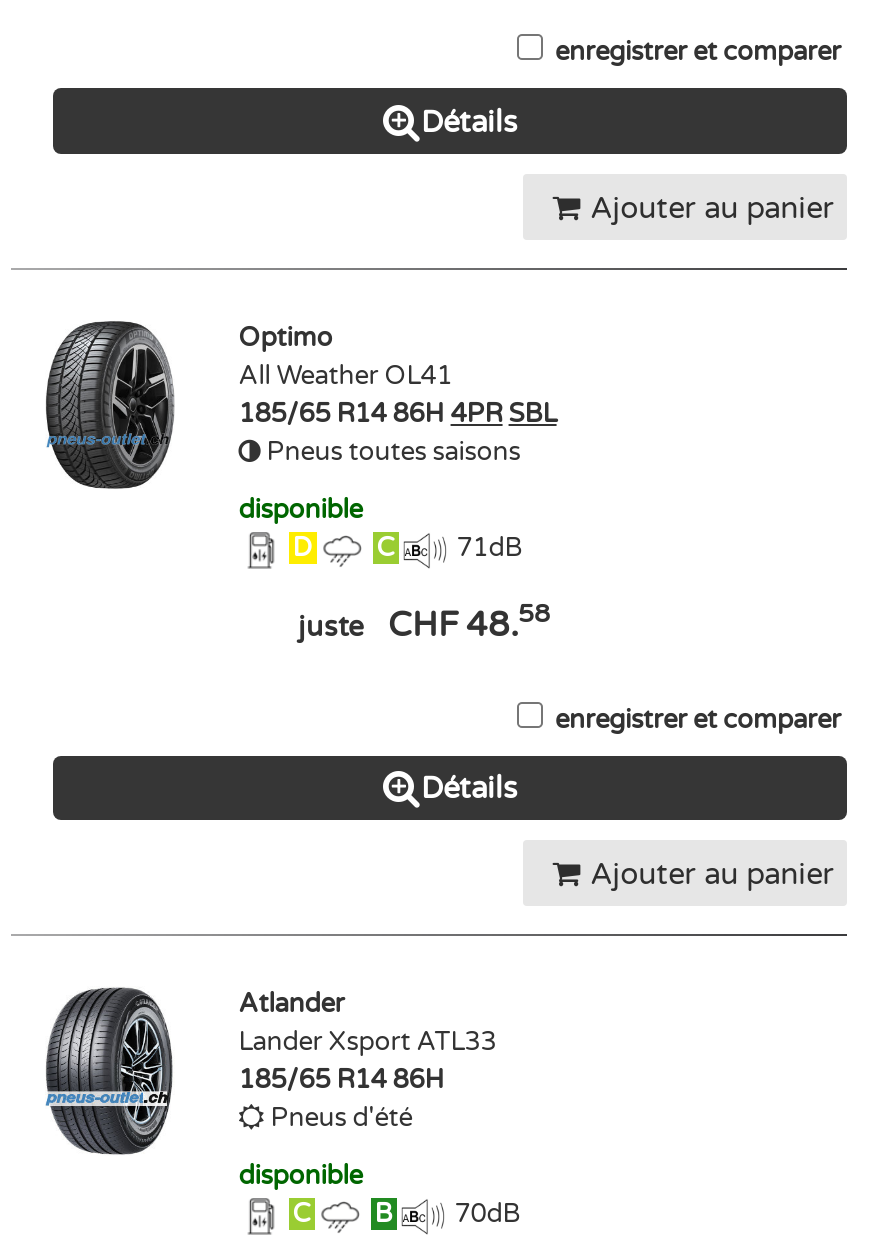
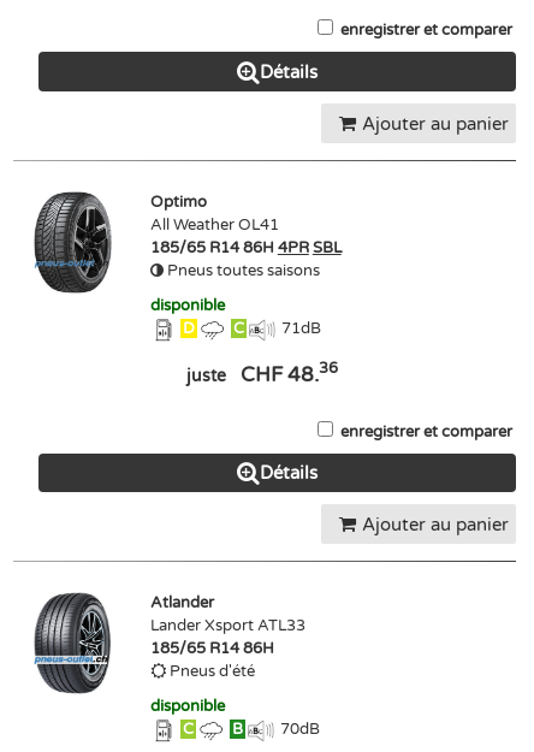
[298,598,550,645] juste CHF 48.58 -> [186,359,337,387] juste CHF 48.36

